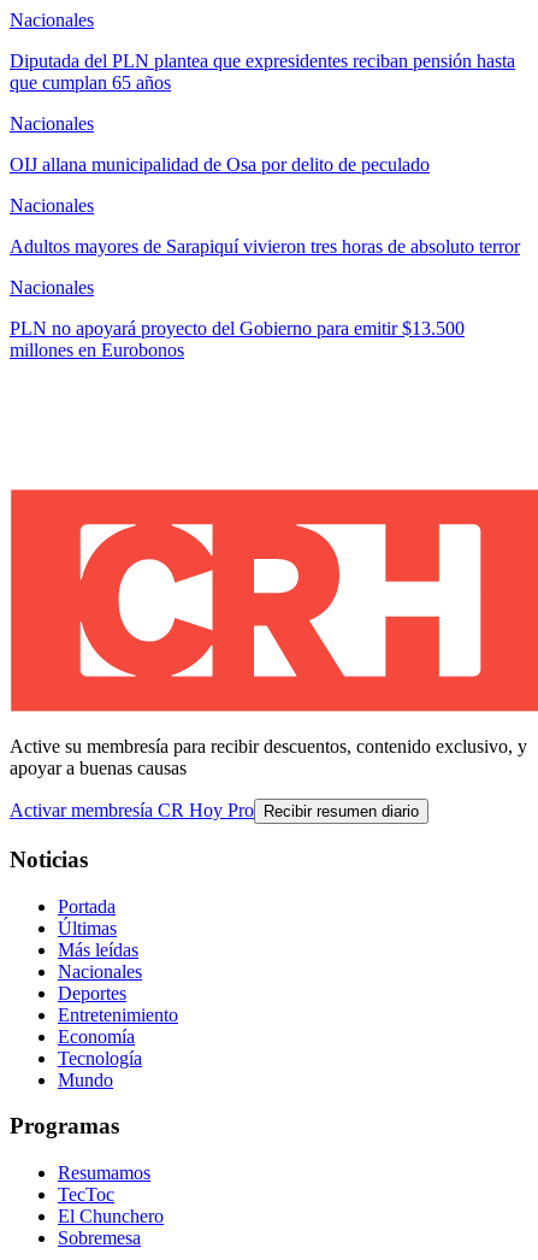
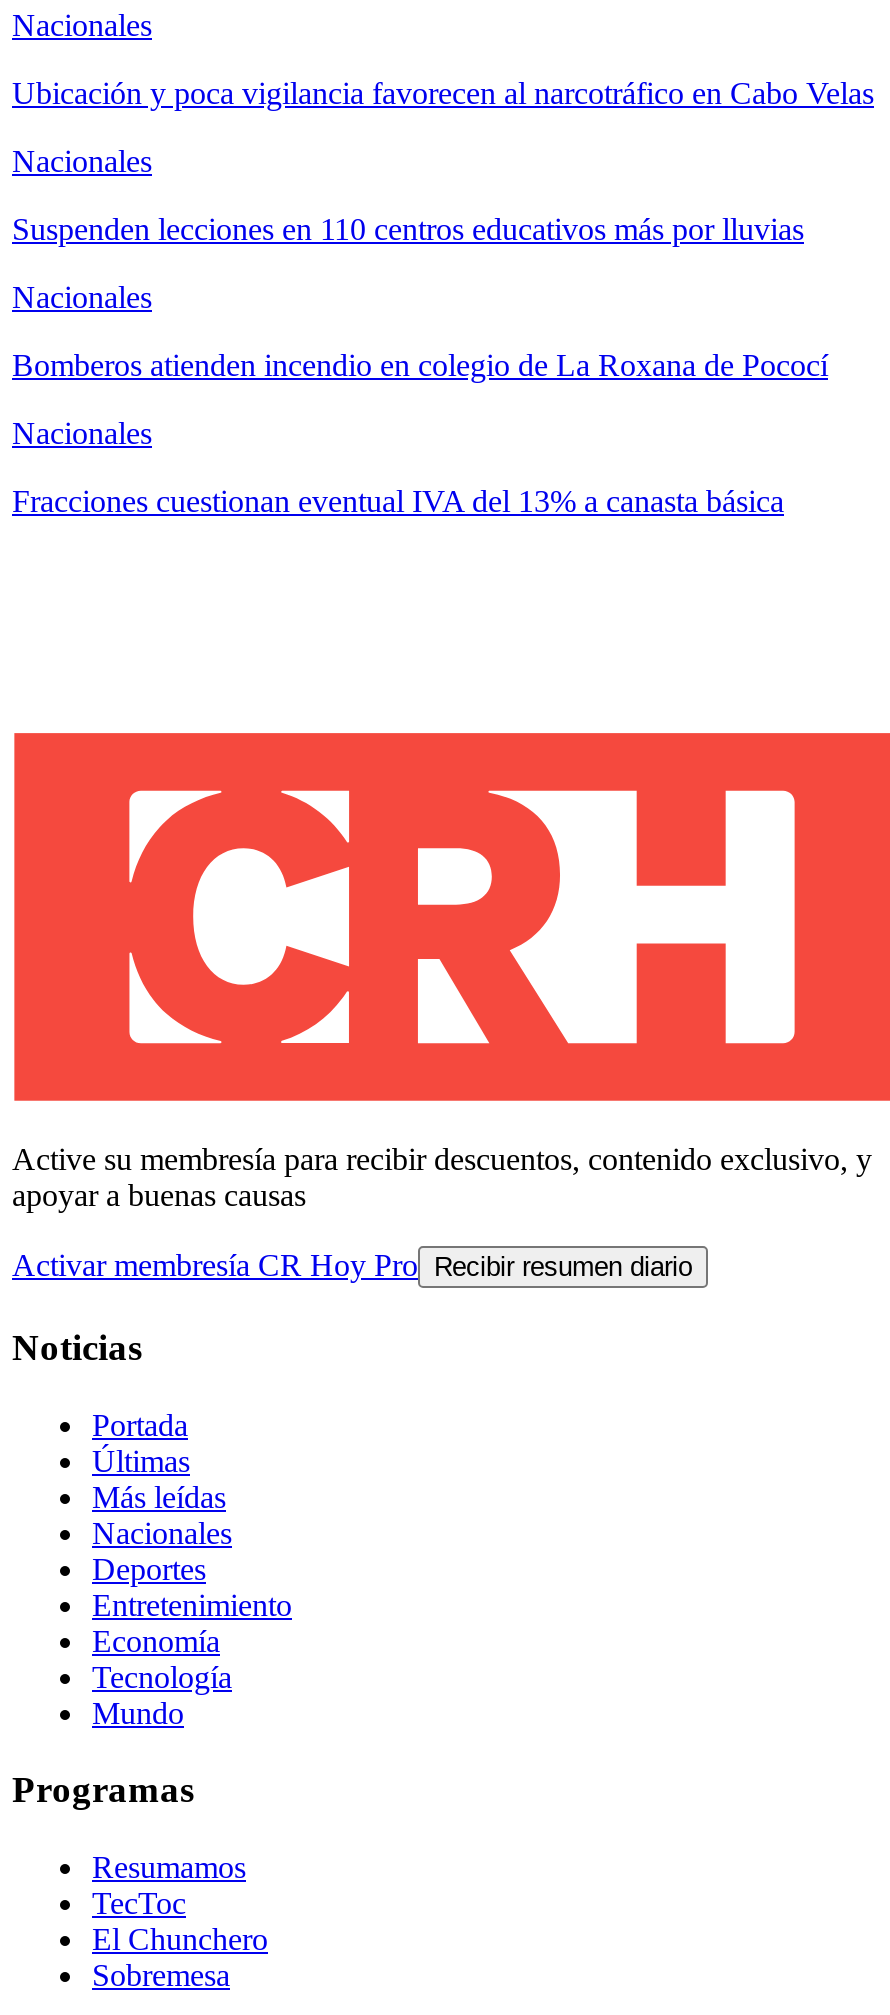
[10,51,515,93] Diputada del PLN plantea que expresidentes reciban pensión hasta | que cumplan 65 años -> [12,76,874,110] Ubicación y poca vigilancia favorecen al narcotráfico en Cabo Velas
[10,154,430,175] OIJ allana municipalidad de Osa por delito de peculado -> [12,212,804,246] Suspenden lecciones en 110 centros educativos más por lluvias
[10,236,520,257] Adultos mayores de Sarapiquí vivieron tres horas de absoluto terror -> [12,348,828,382] Bomberos atienden incendio en colegio de La Roxana de Pococí
[10,318,465,360] PLN no apoyará proyecto del Gobierno para emitir $13.500 | millones en Eurobonos -> [12,484,784,518] Fracciones cuestionan eventual IVA del 13% a canasta básica

